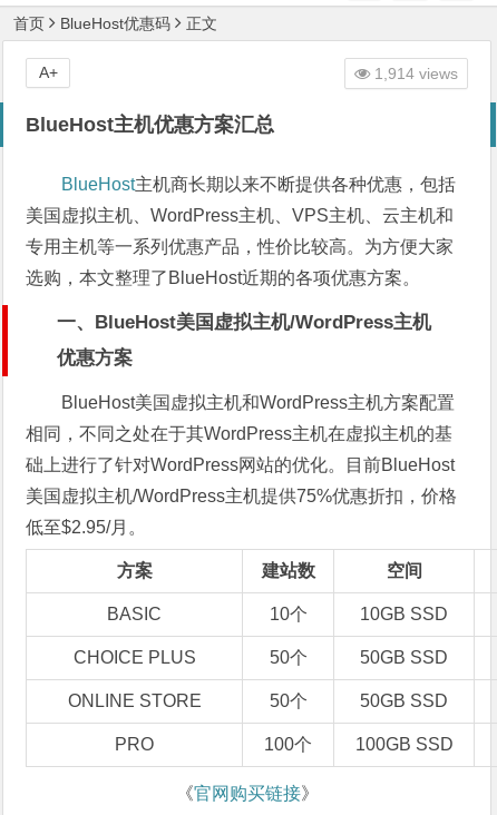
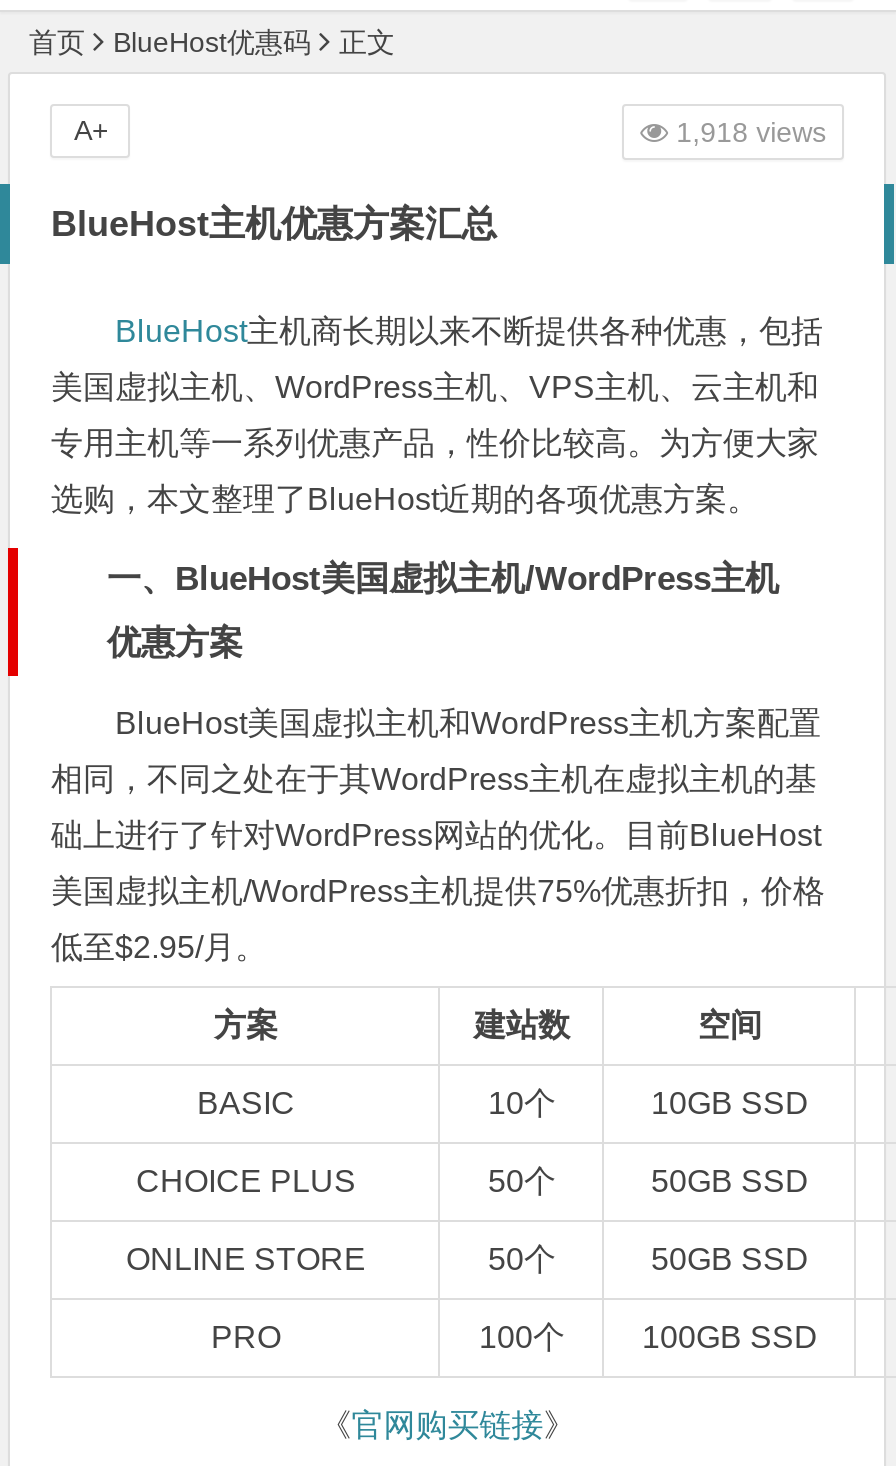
[370,65,458,82] 1,914 views -> [668,116,826,148] 1,918 views

